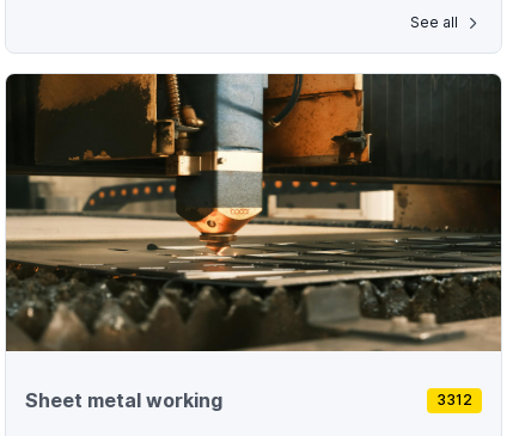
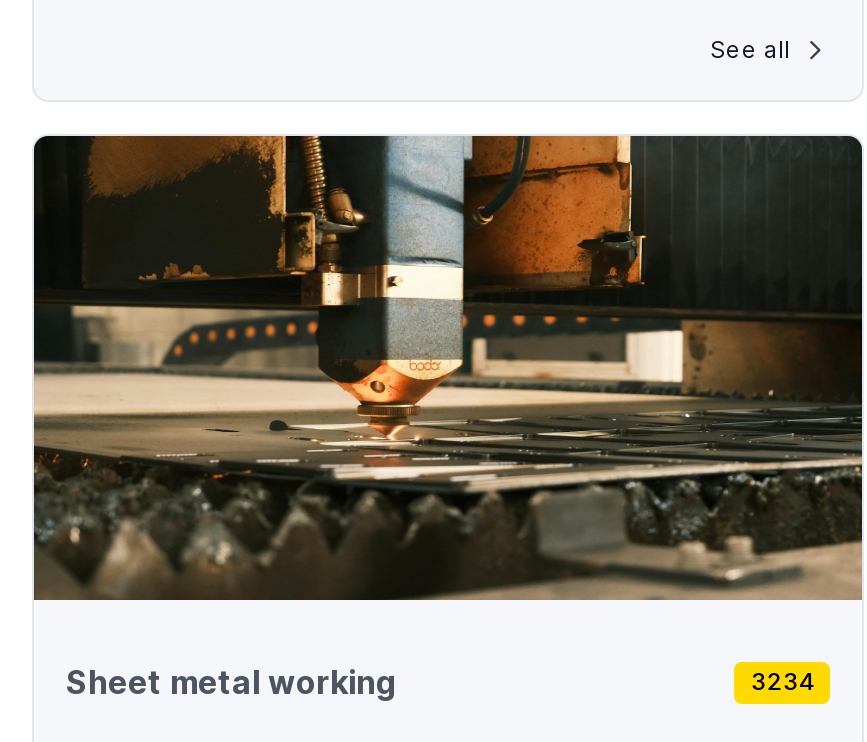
[437,391,473,409] 3312 -> [750,667,814,697] 3234

